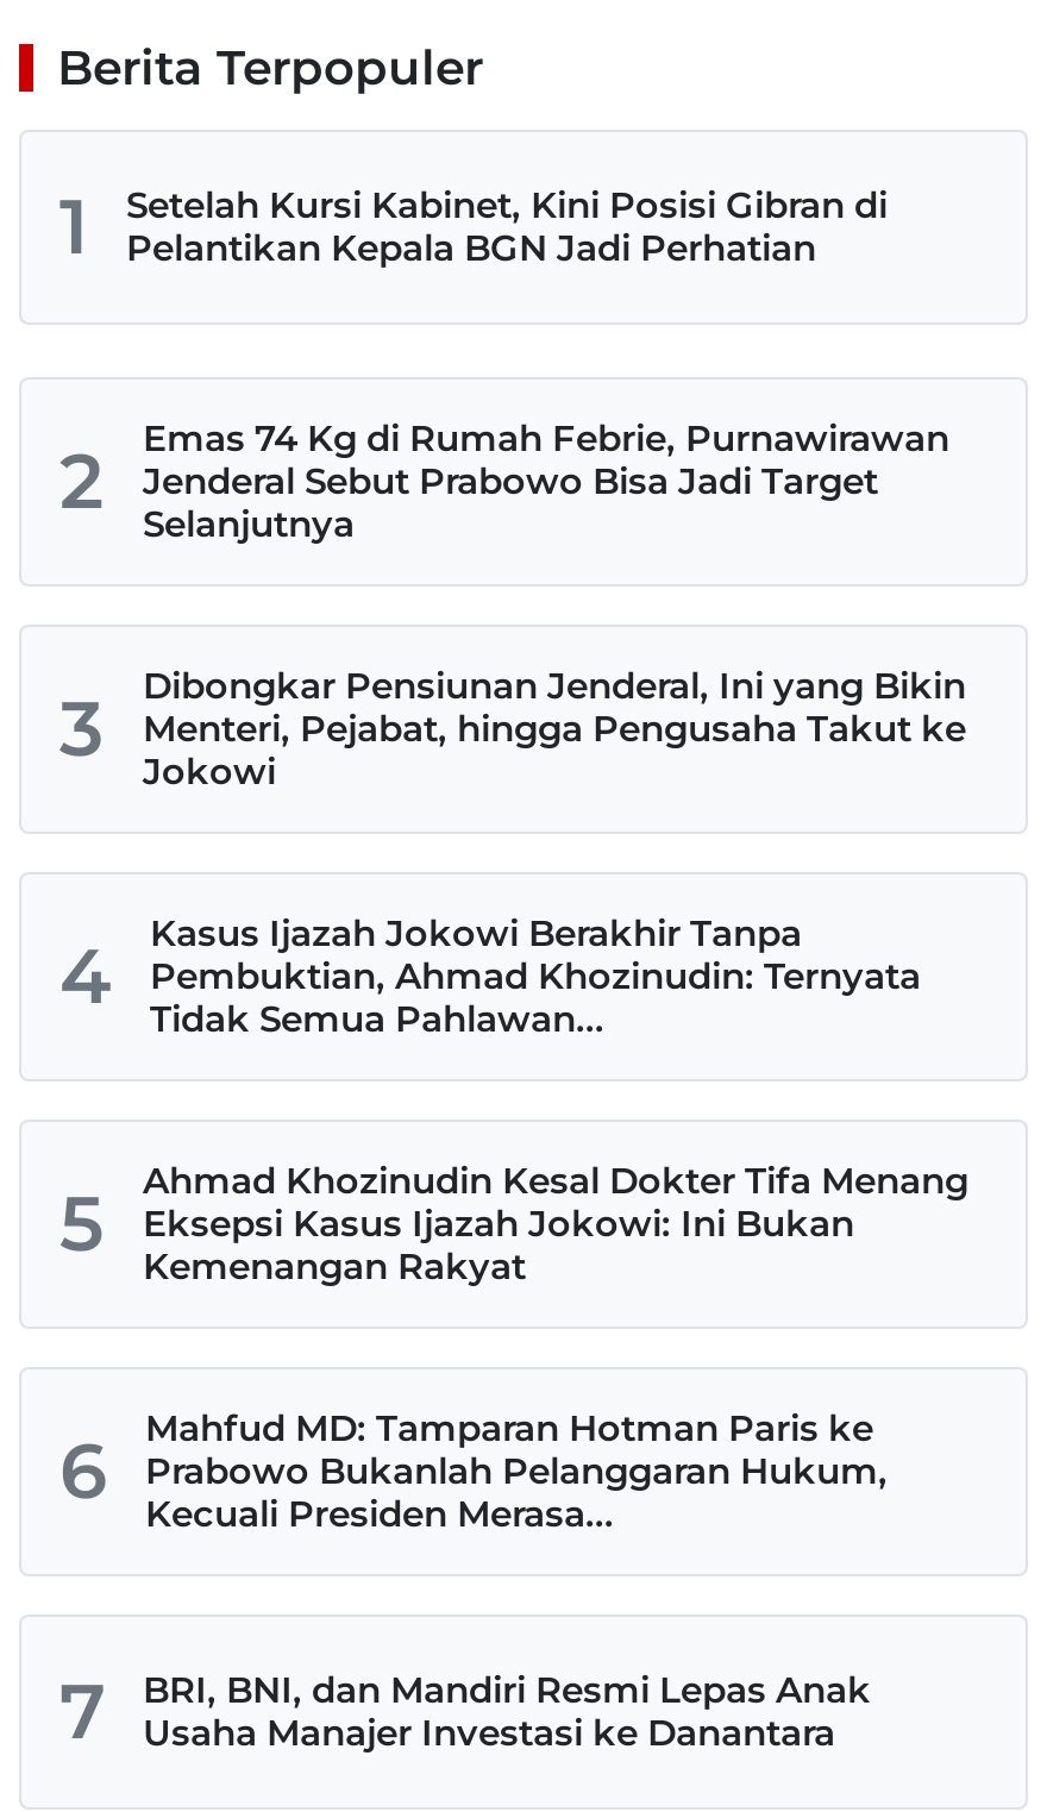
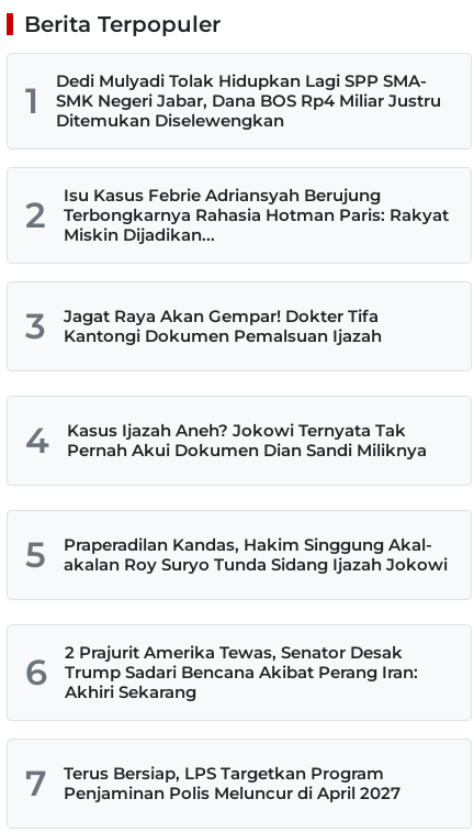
[126,181,888,269] Setelah Kursi Kabinet, Kini Posisi Gibran di | Pelantikan Kepala BGN Jadi Perhatian -> [56,70,441,130] Dedi Mulyadi Tolak Hidupkan Lagi SPP SMA- | SMK Negeri Jabar, Dana BOS Rp4 Miliar Justru | Ditemukan Diselewengkan
[143,414,949,545] Emas 74 Kg di Rumah Febrie, Purnawirawan | Jenderal Sebut Prabowo Bisa Jadi Target | Selanjutnya -> [64,184,449,245] Isu Kasus Febrie Adriansyah Berujung | Terbongkarnya Rahasia Hotman Paris: Rakyat | Miskin Dijadikan...
[143,662,966,792] Dibongkar Pensiunan Jenderal, Ini yang Bikin | Menteri, Pejabat, hingga Pengusaha Takut ke | Jokowi -> [64,305,382,346] Jagat Raya Akan Gempar! Dokter Tifa | Kantongi Dokumen Pemalsuan Ijazah
[150,909,921,1040] Kasus Ijazah Jokowi Berakhir Tanpa | Pembuktian, Ahmad Khozinudin: Ternyata | Tidak Semua Pahlawan... -> [67,419,427,460] Kasus Ijazah Aneh? Jokowi Ternyata Tak | Pernah Akui Dokumen Dian Sandi Miliknya
[143,1156,968,1287] Ahmad Khozinudin Kesal Dokter Tifa Menang | Eksepsi Kasus Ijazah Jokowi: Ini Bukan | Kemenangan Rakyat -> [64,534,448,574] Praperadilan Kandas, Hakim Singgung Akal- | akalan Roy Suryo Tunda Sidang Ijazah Jokowi
[145,1404,888,1535] Mahfud MD: Tamparan Hotman Paris ke | Prabowo Bukanlah Pelanggaran Hukum, | Kecuali Presiden Merasa... -> [65,641,418,702] 2 Prajurit Amerika Tewas, Senator Desak | Trump Sadari Bencana Akibat Perang Iran: | Akhiri Sekarang
[143,1666,871,1754] BRI, BNI, dan Mandiri Resmi Lepas Anak | Usaha Manajer Investasi ke Danantara -> [64,762,400,803] Terus Bersiap, LPS Targetkan Program | Penjaminan Polis Meluncur di April 2027

